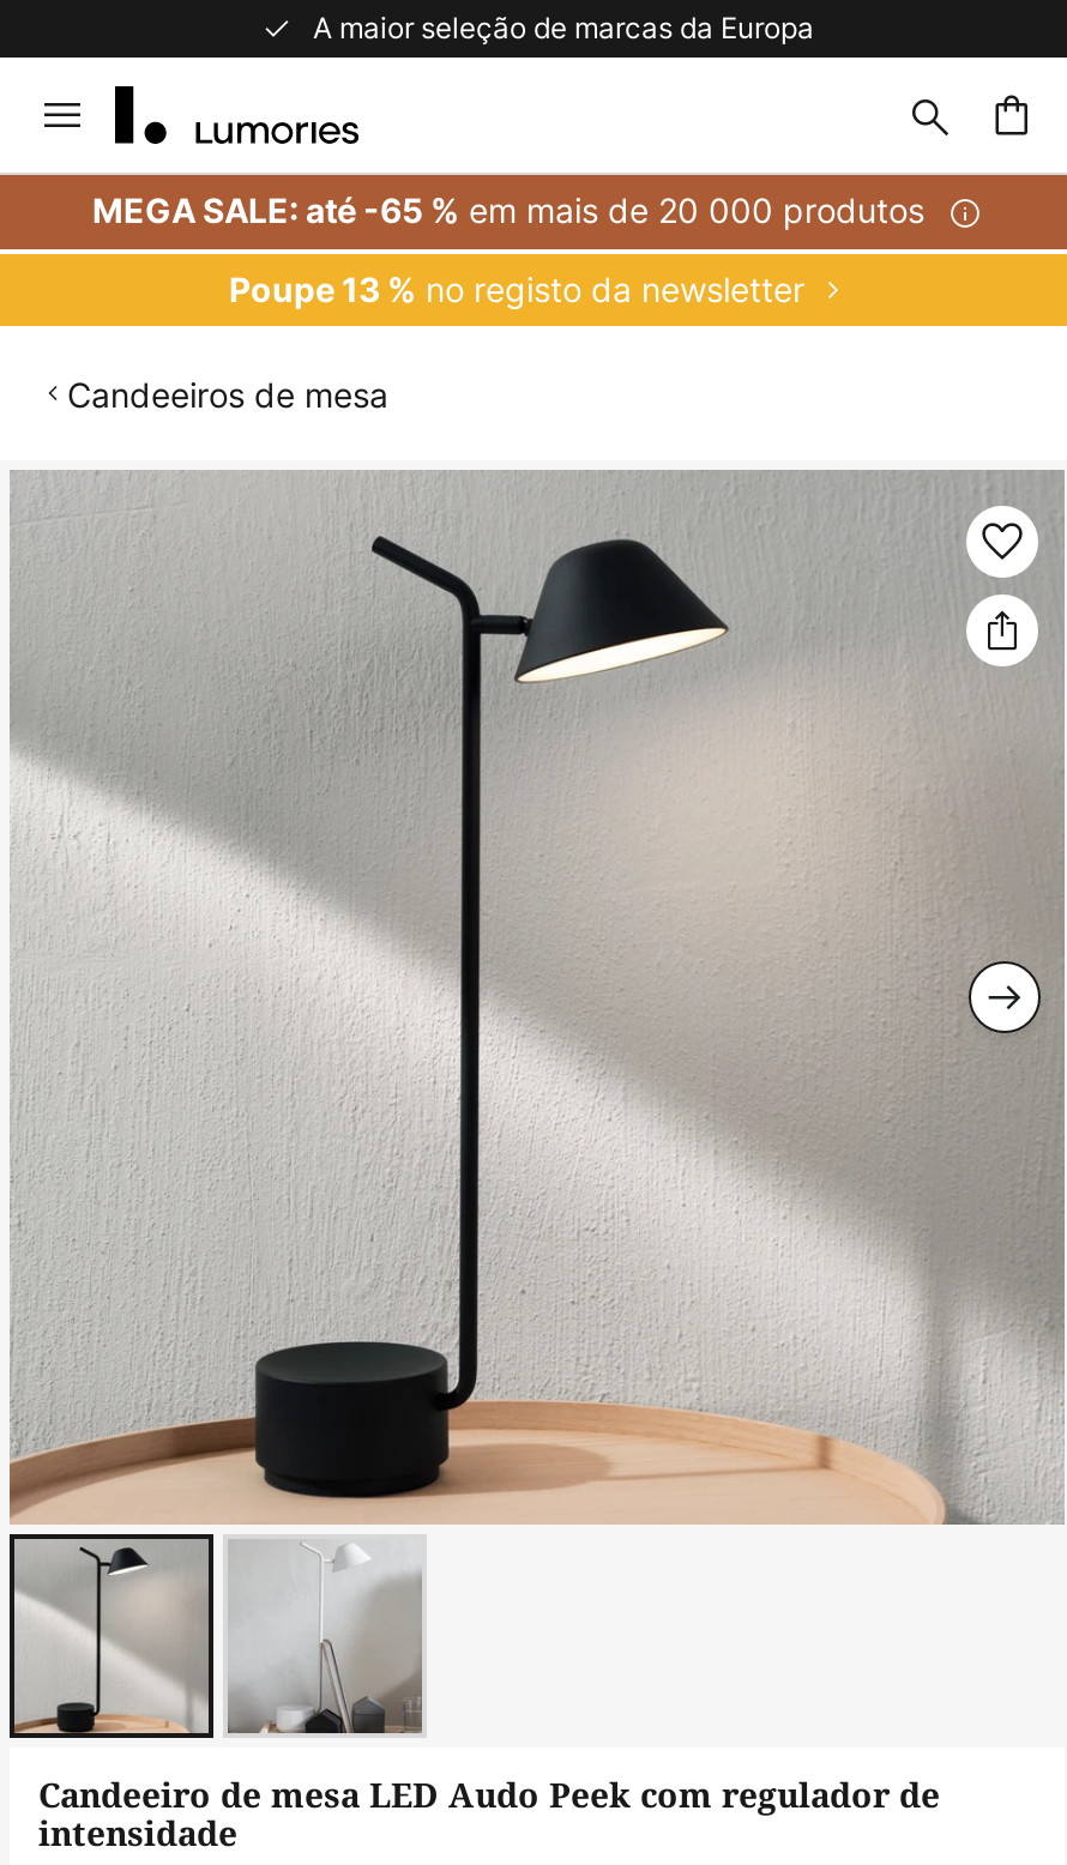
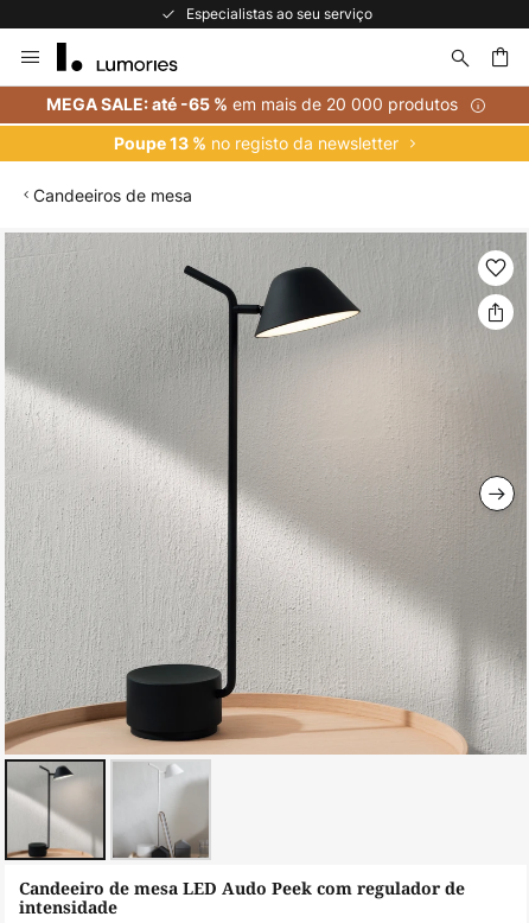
[313,7,814,48] A maior seleção de marcas da Europa -> [186,4,372,24] Especialistas ao seu serviço

